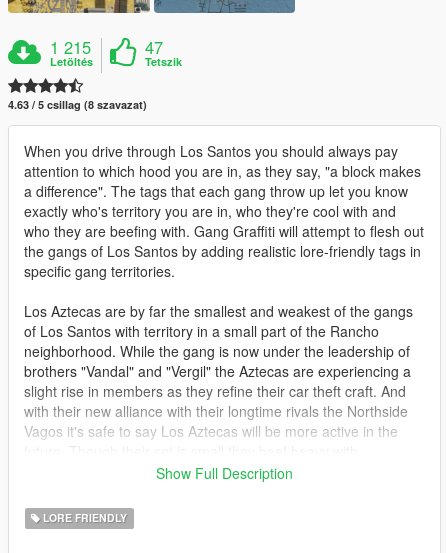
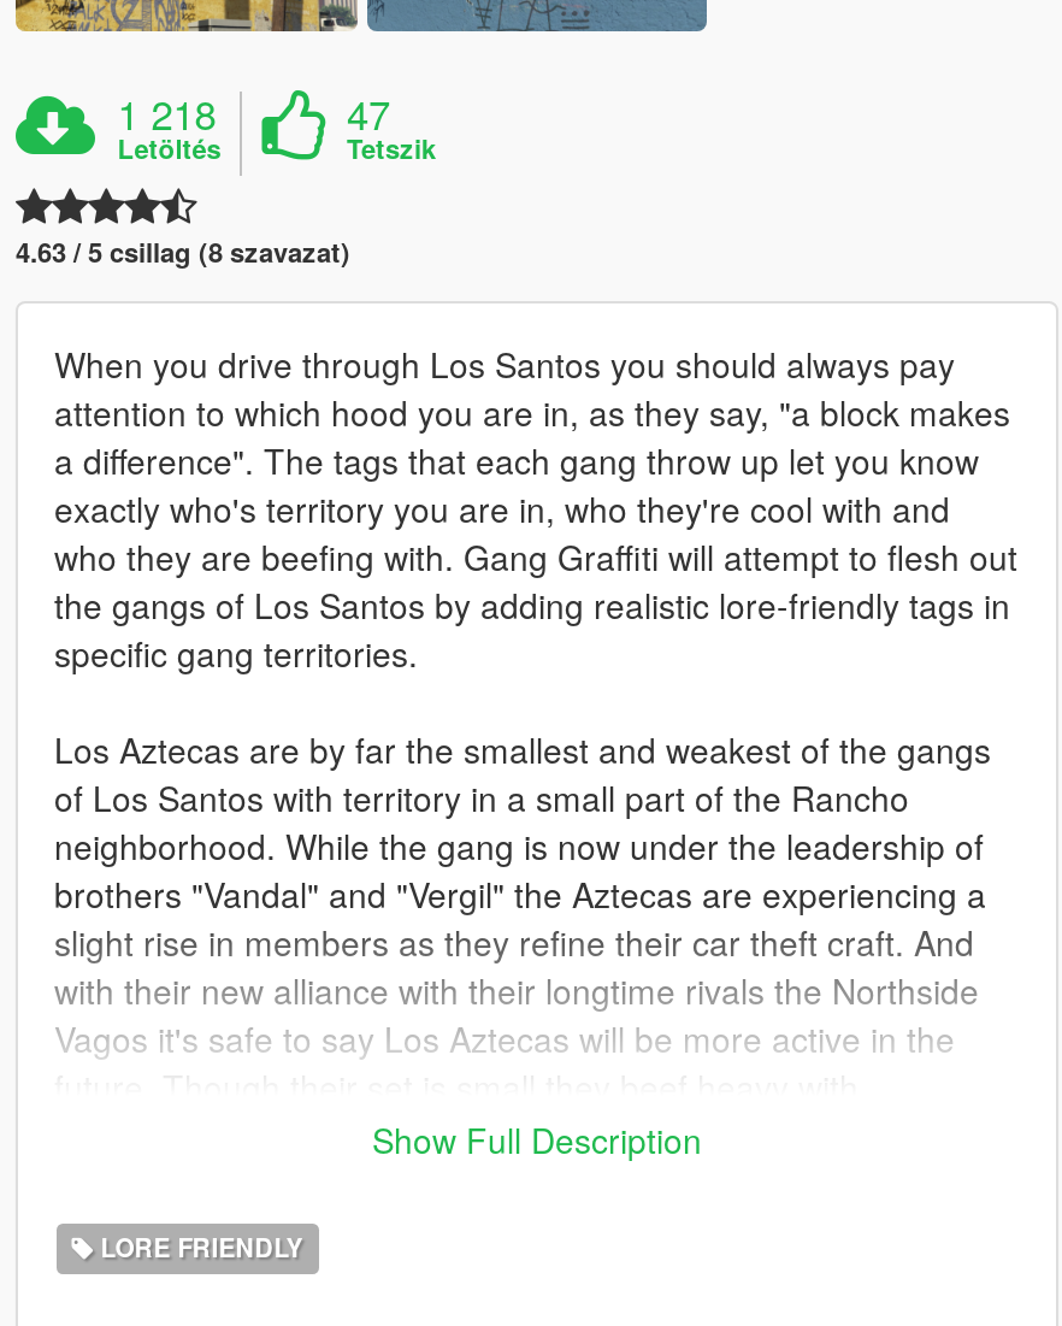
[50,35,91,59] 1 215 -> [117,86,216,143] 1 218

